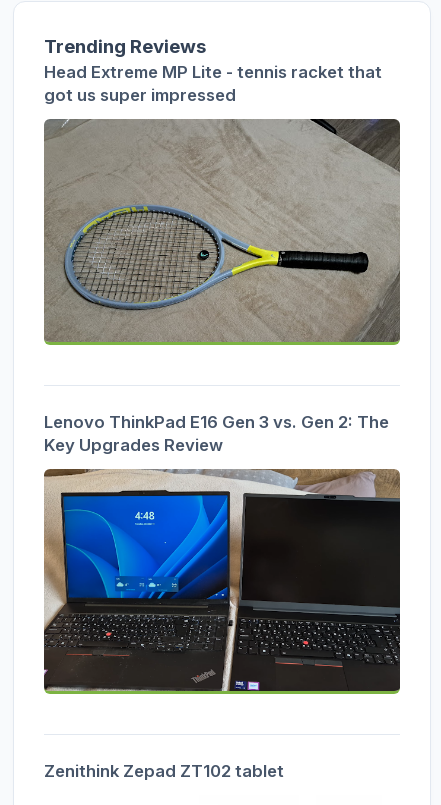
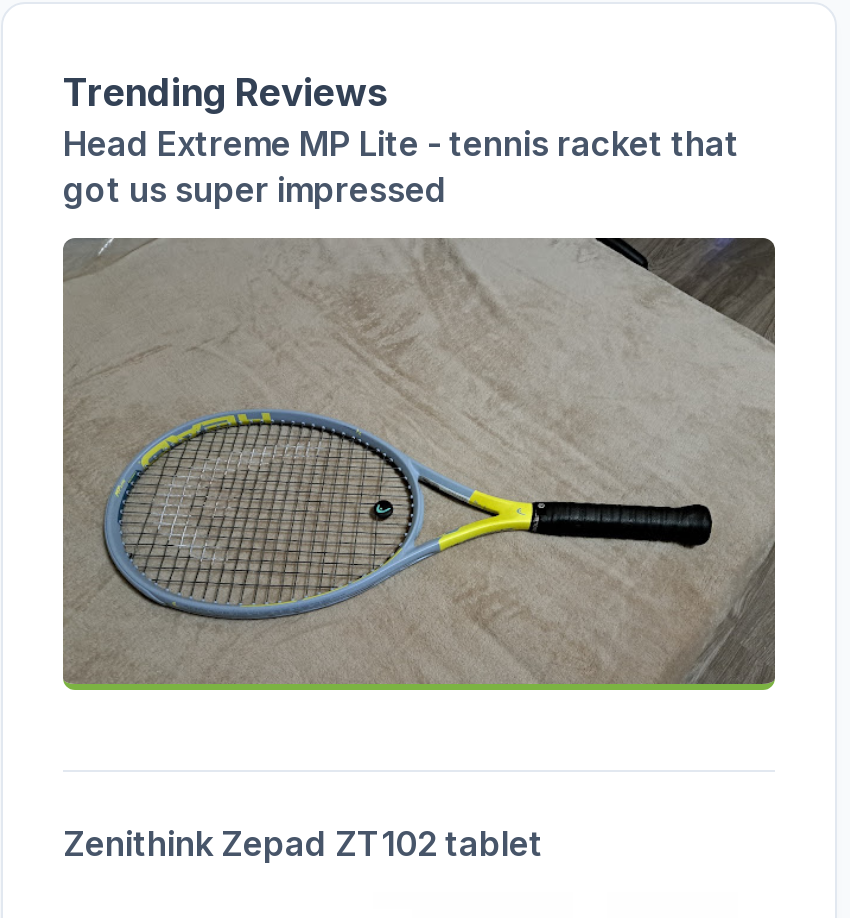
[44,412,389,455] Lenovo ThinkPad E16 Gen 3 vs. Gen 2: The | Key Upgrades Review -> none
[44,468,400,692] [image] -> none

